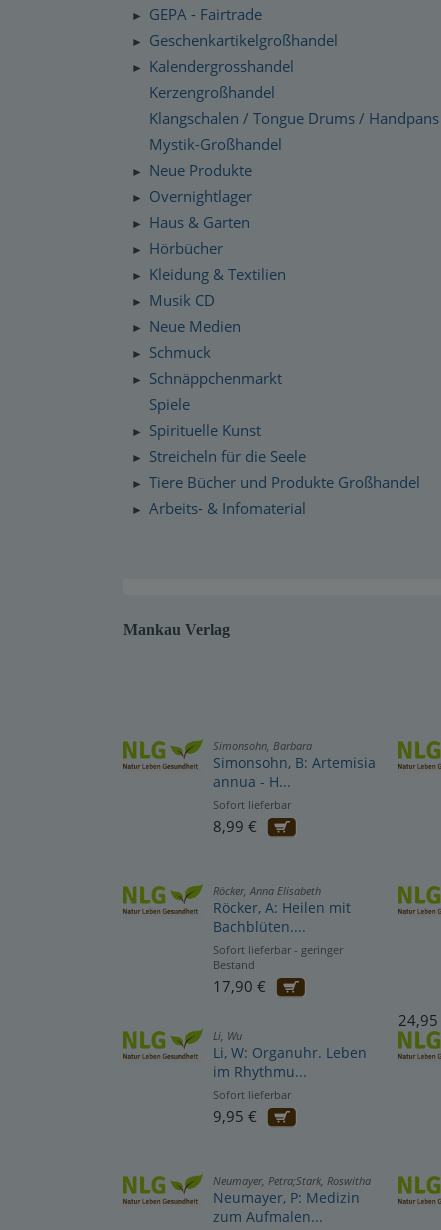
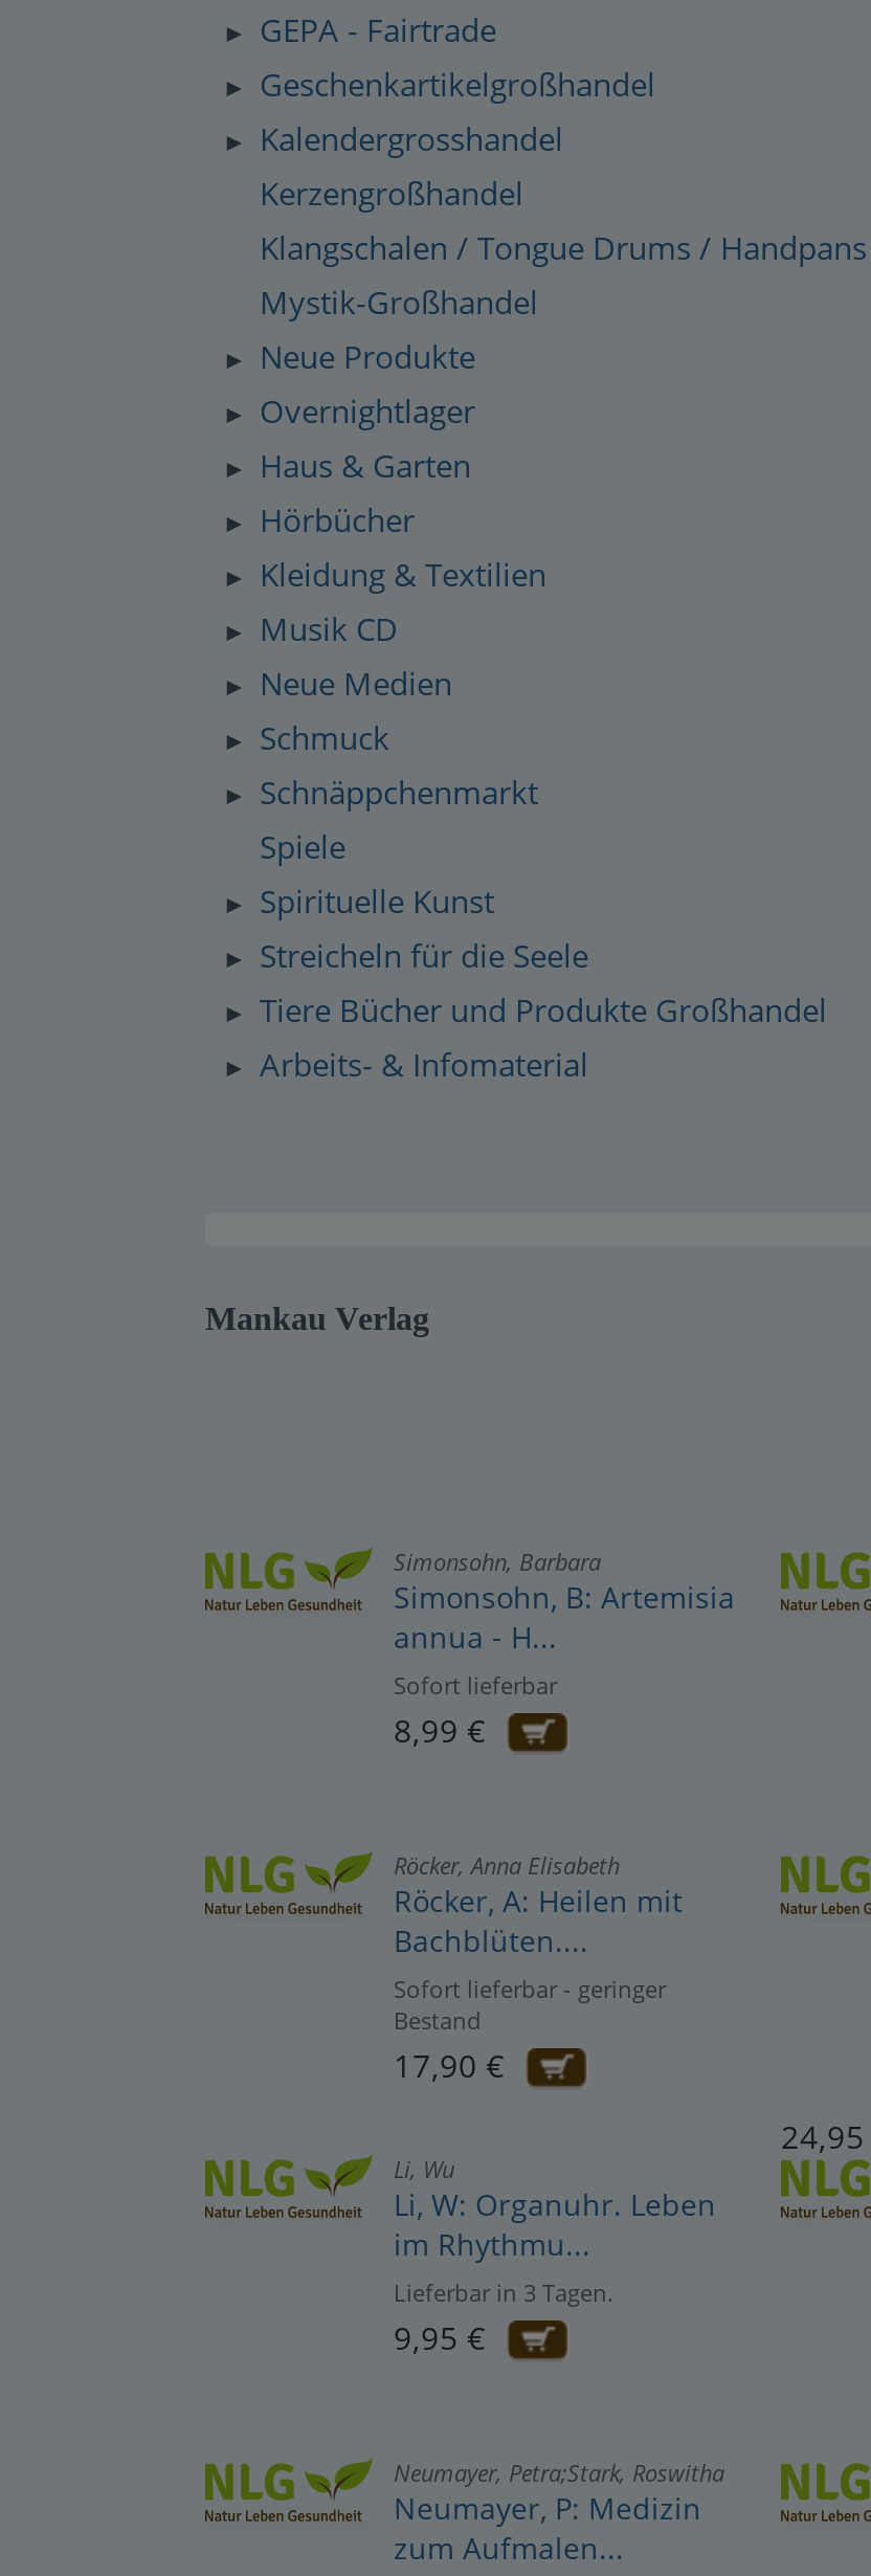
[213,1087,291,1102] Sofort lieferbar -> [394,2277,613,2308] Lieferbar in 3 Tagen.

